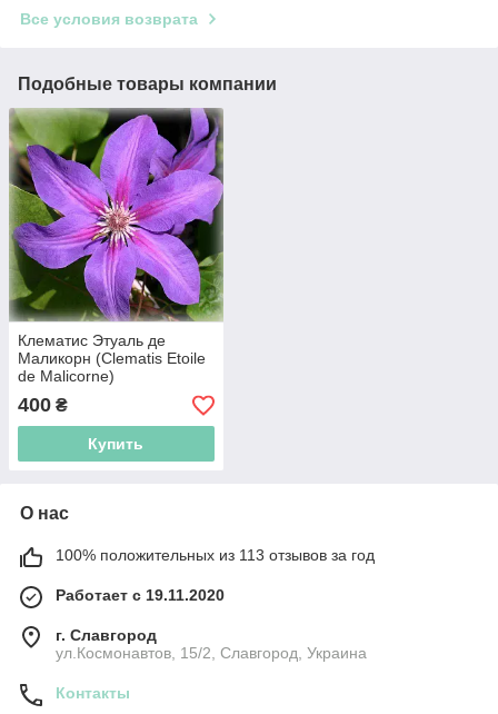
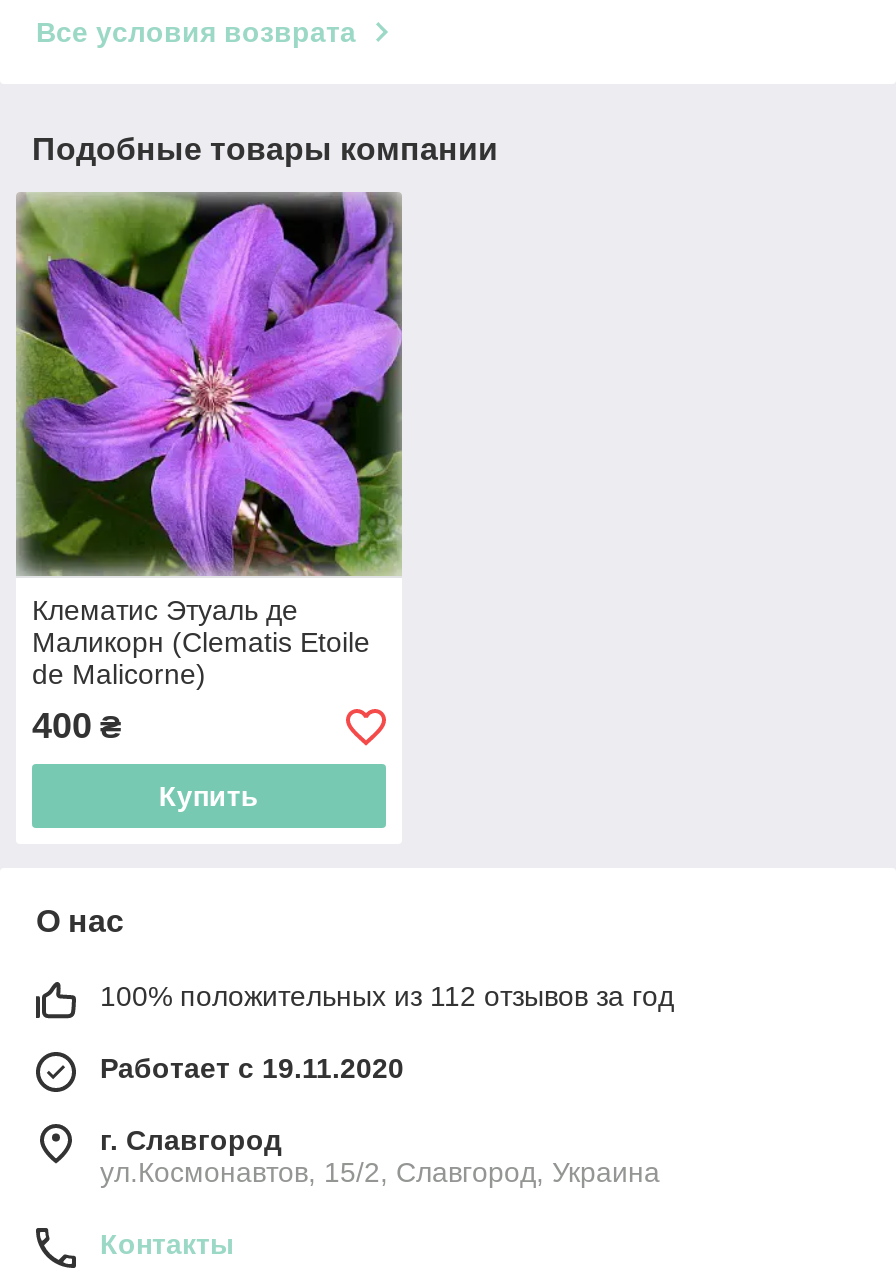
[56,547,375,564] 100% положительных из 113 отзывов за год -> [100,981,674,1013] 100% положительных из 112 отзывов за год

